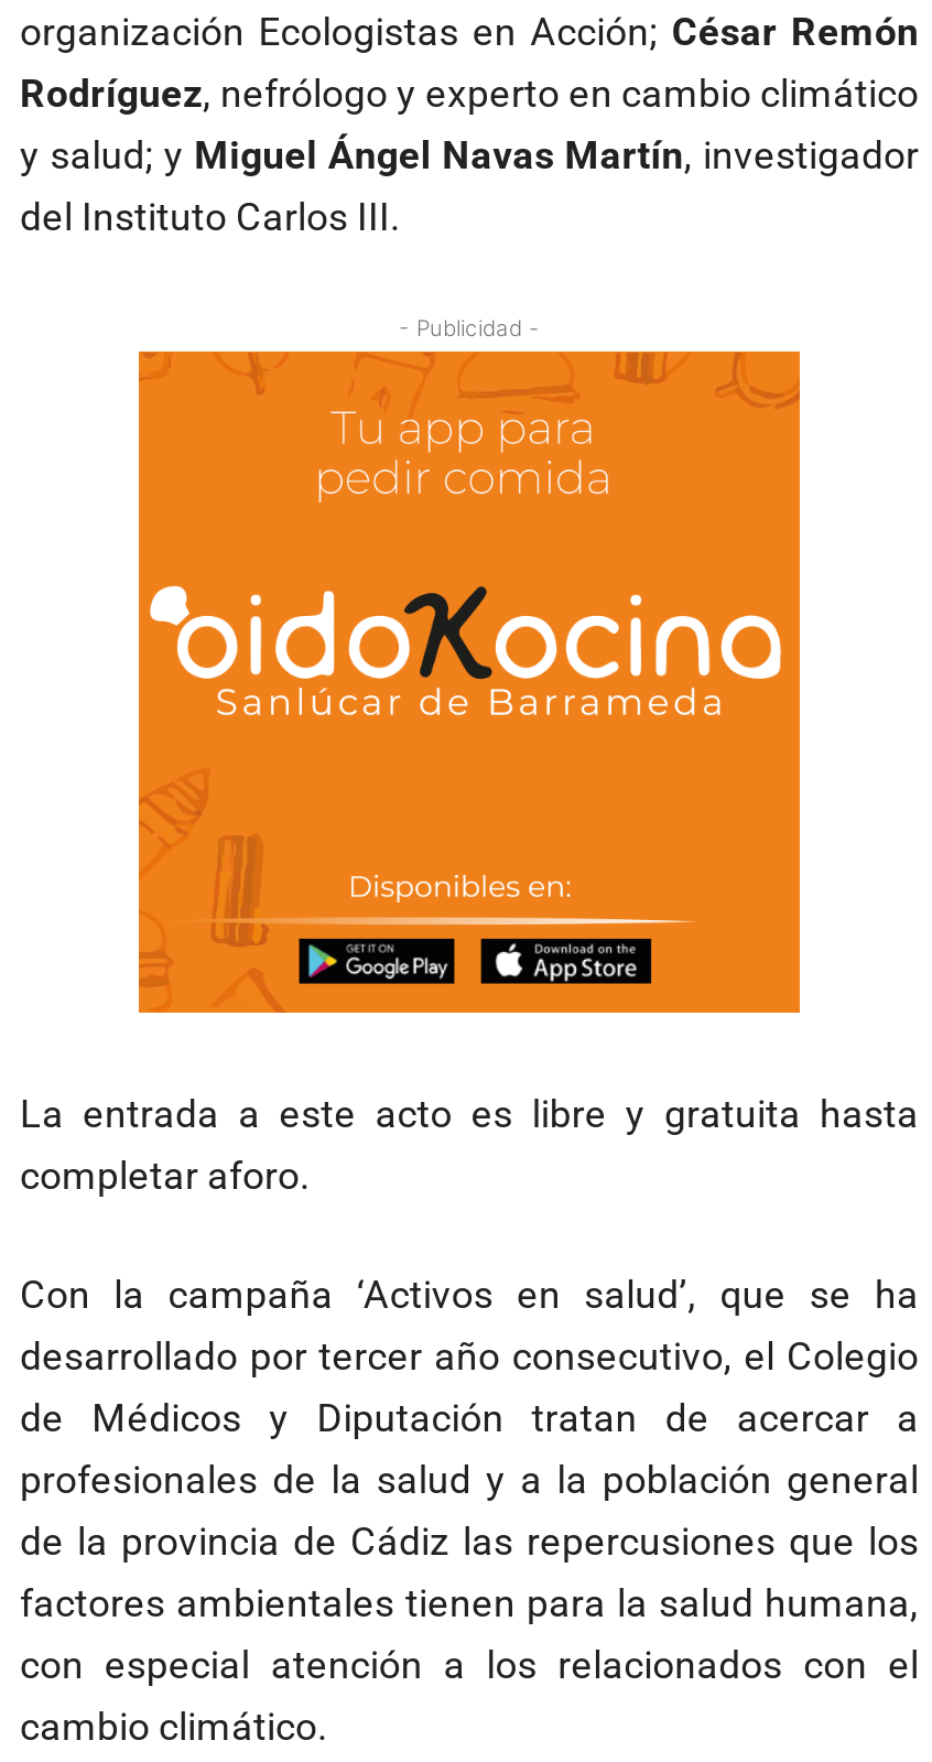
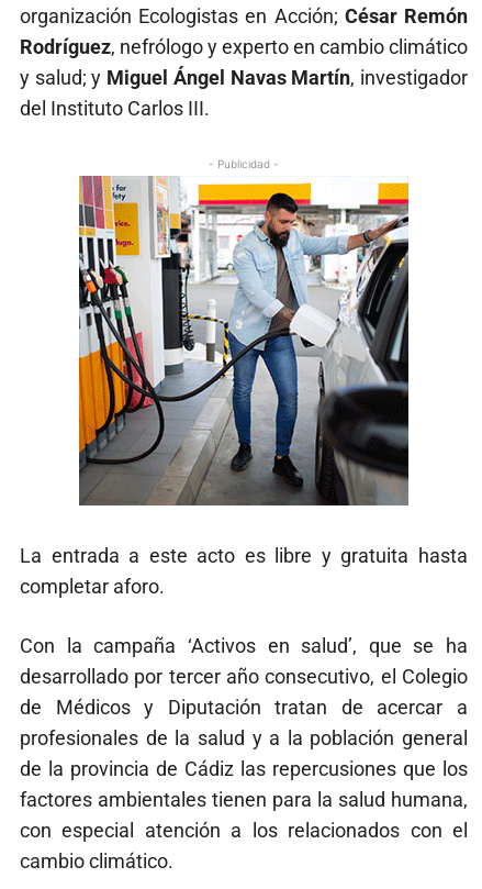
[137,349,802,1015] [image] -> [78,175,410,507] [image]

